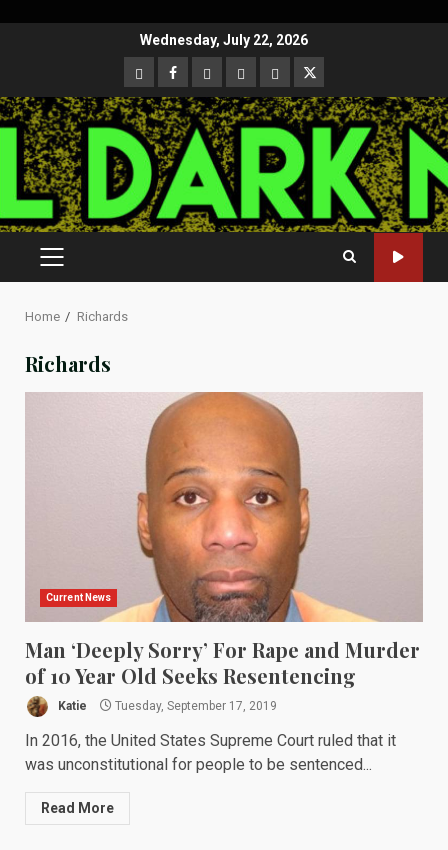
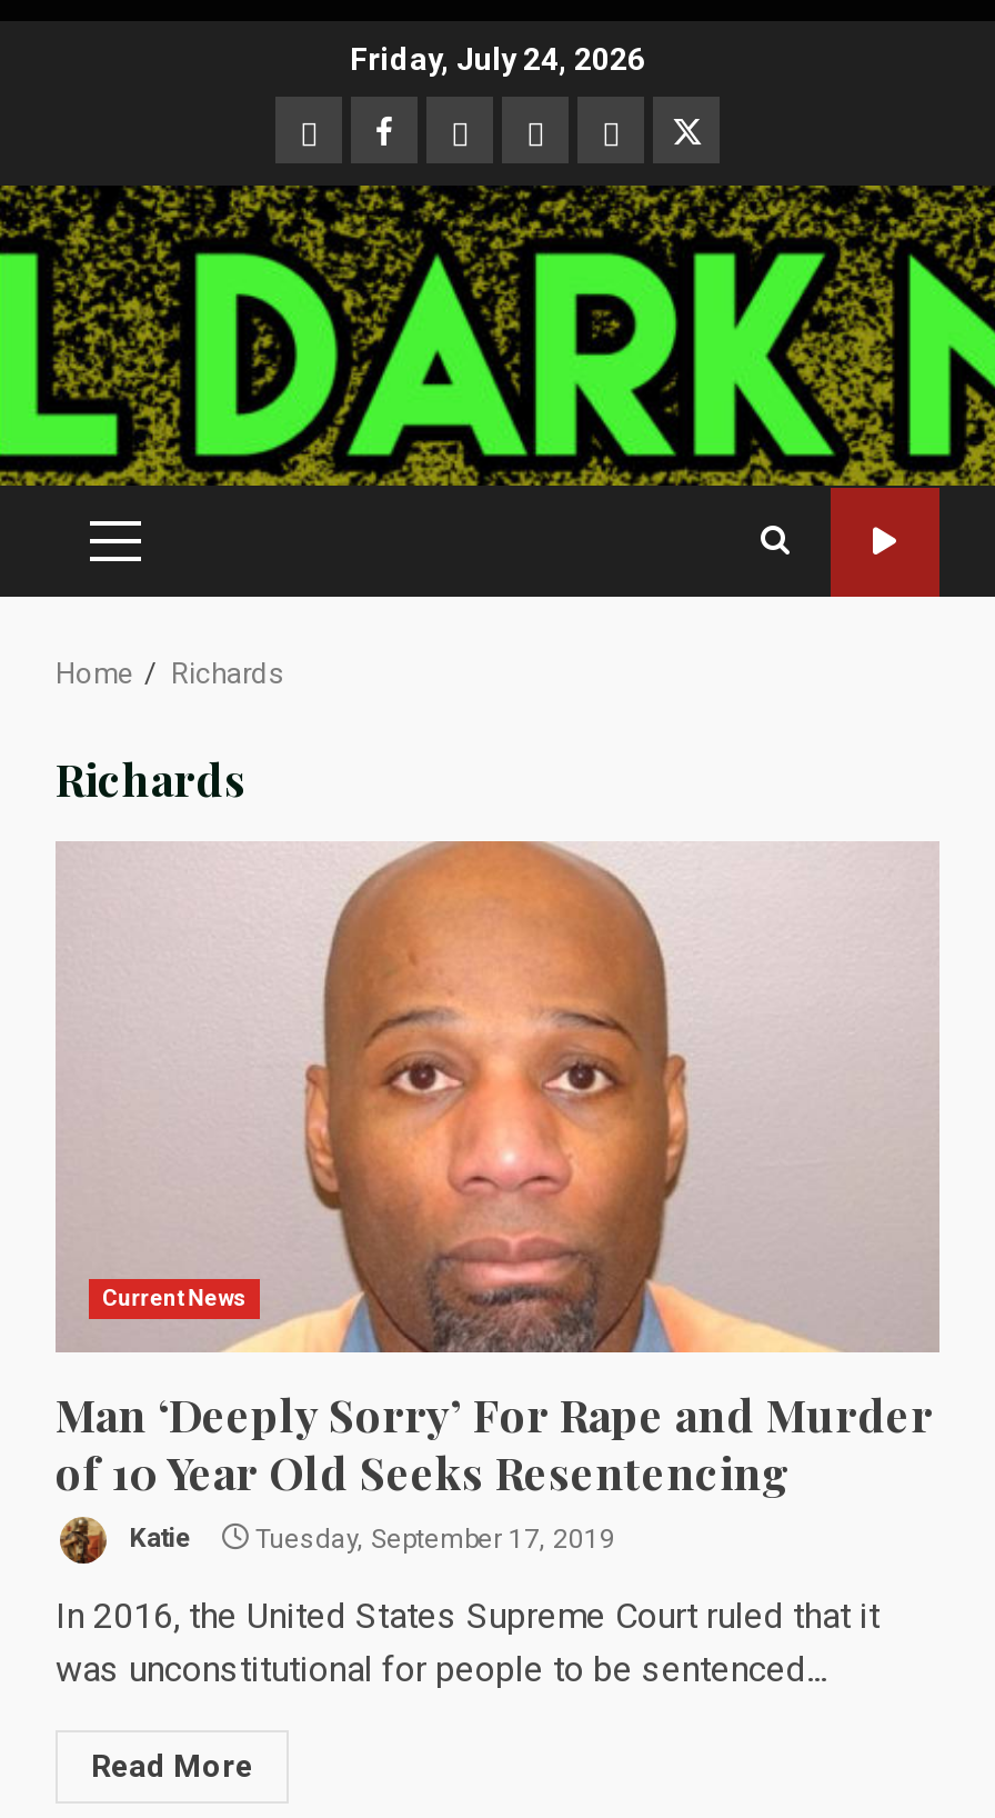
[140,32,308,48] Wednesday, July 22, 2026 -> [350,41,645,77] Friday, July 24, 2026

